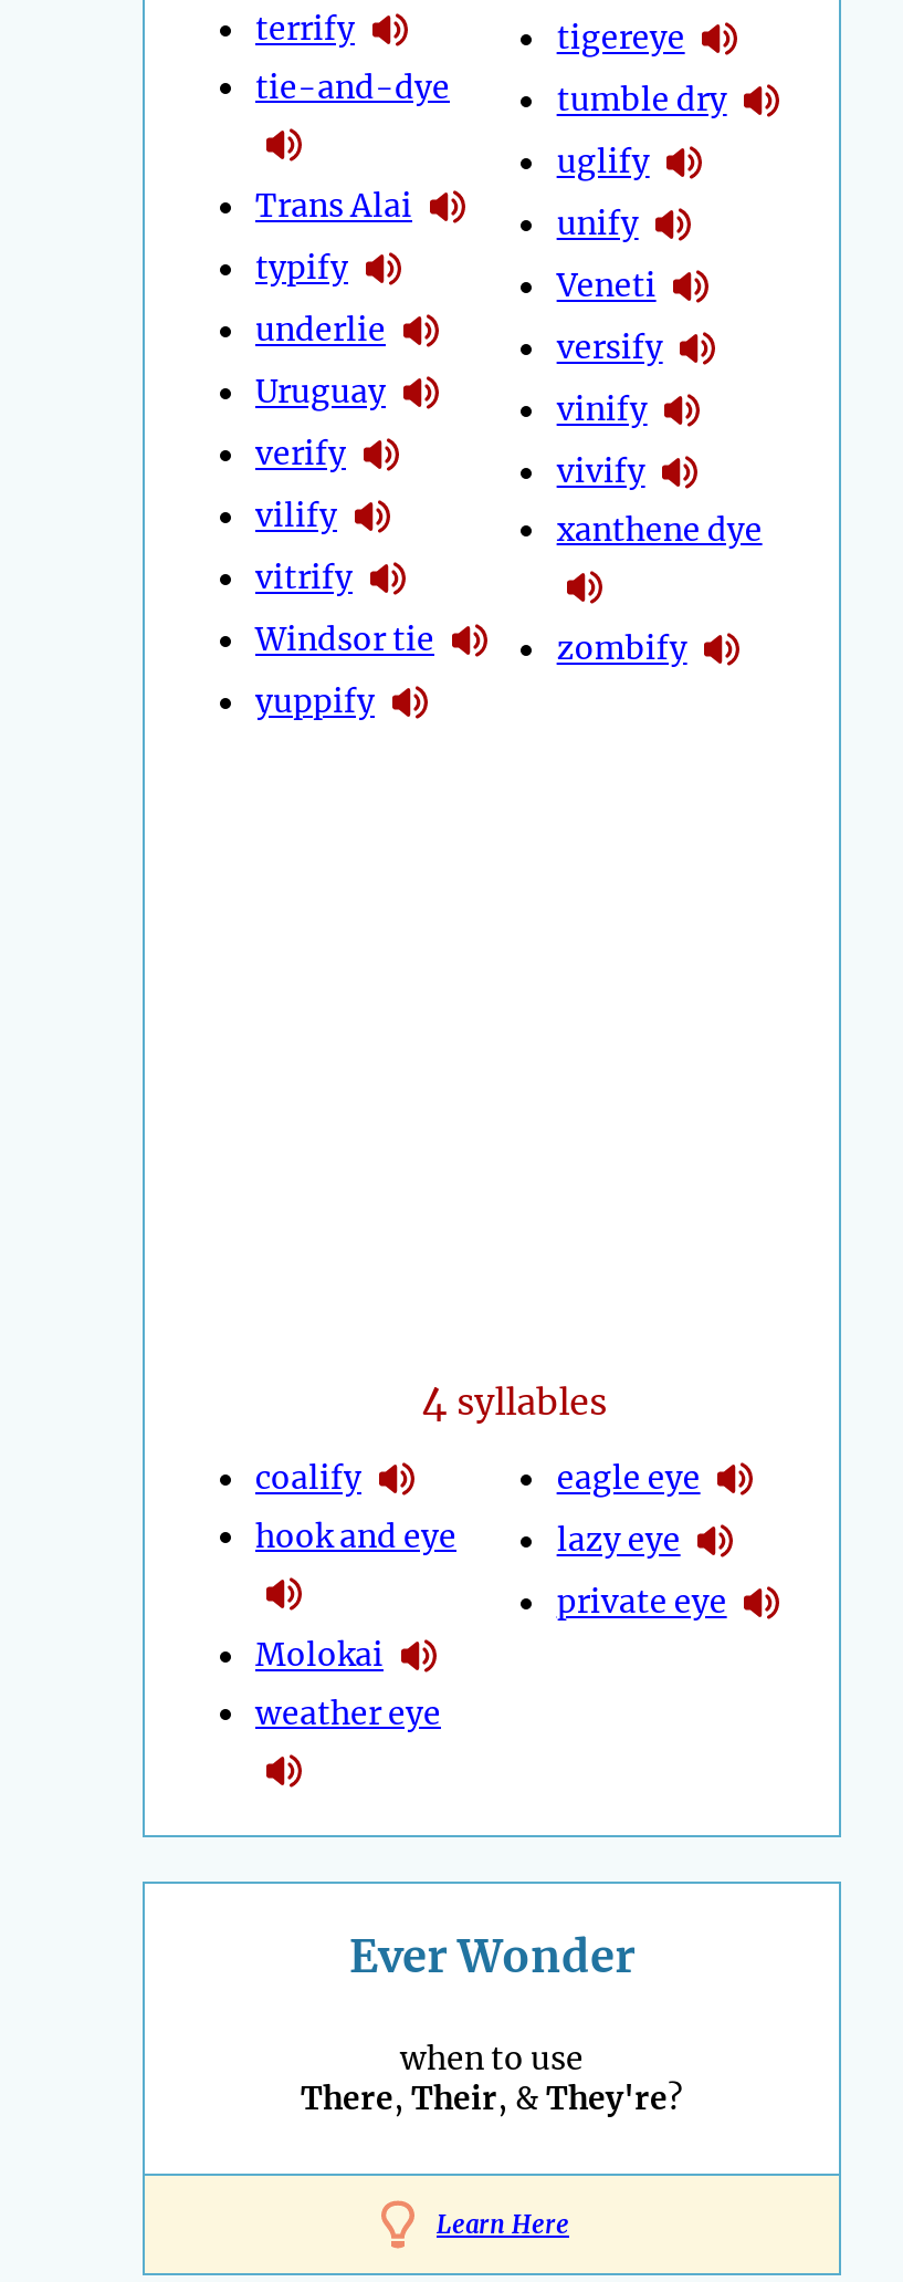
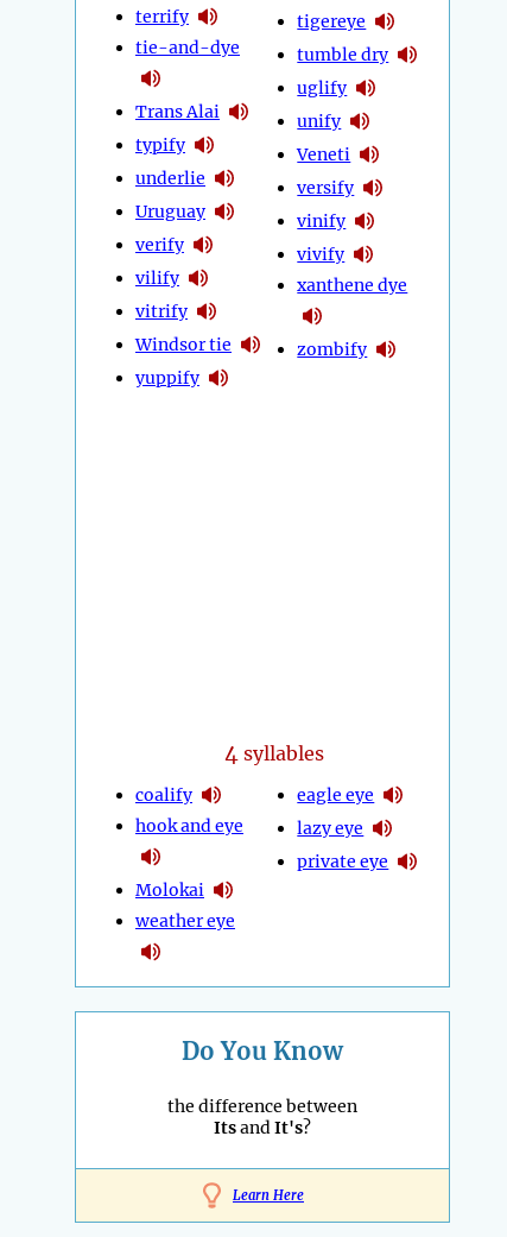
[349,1929,634,1984] Ever Wonder -> [182,1037,343,1066] Do You Know
[301,2039,683,2119] when to use | There, Their, & They're? -> [167,1096,357,1139] the difference between | Its and It's?

